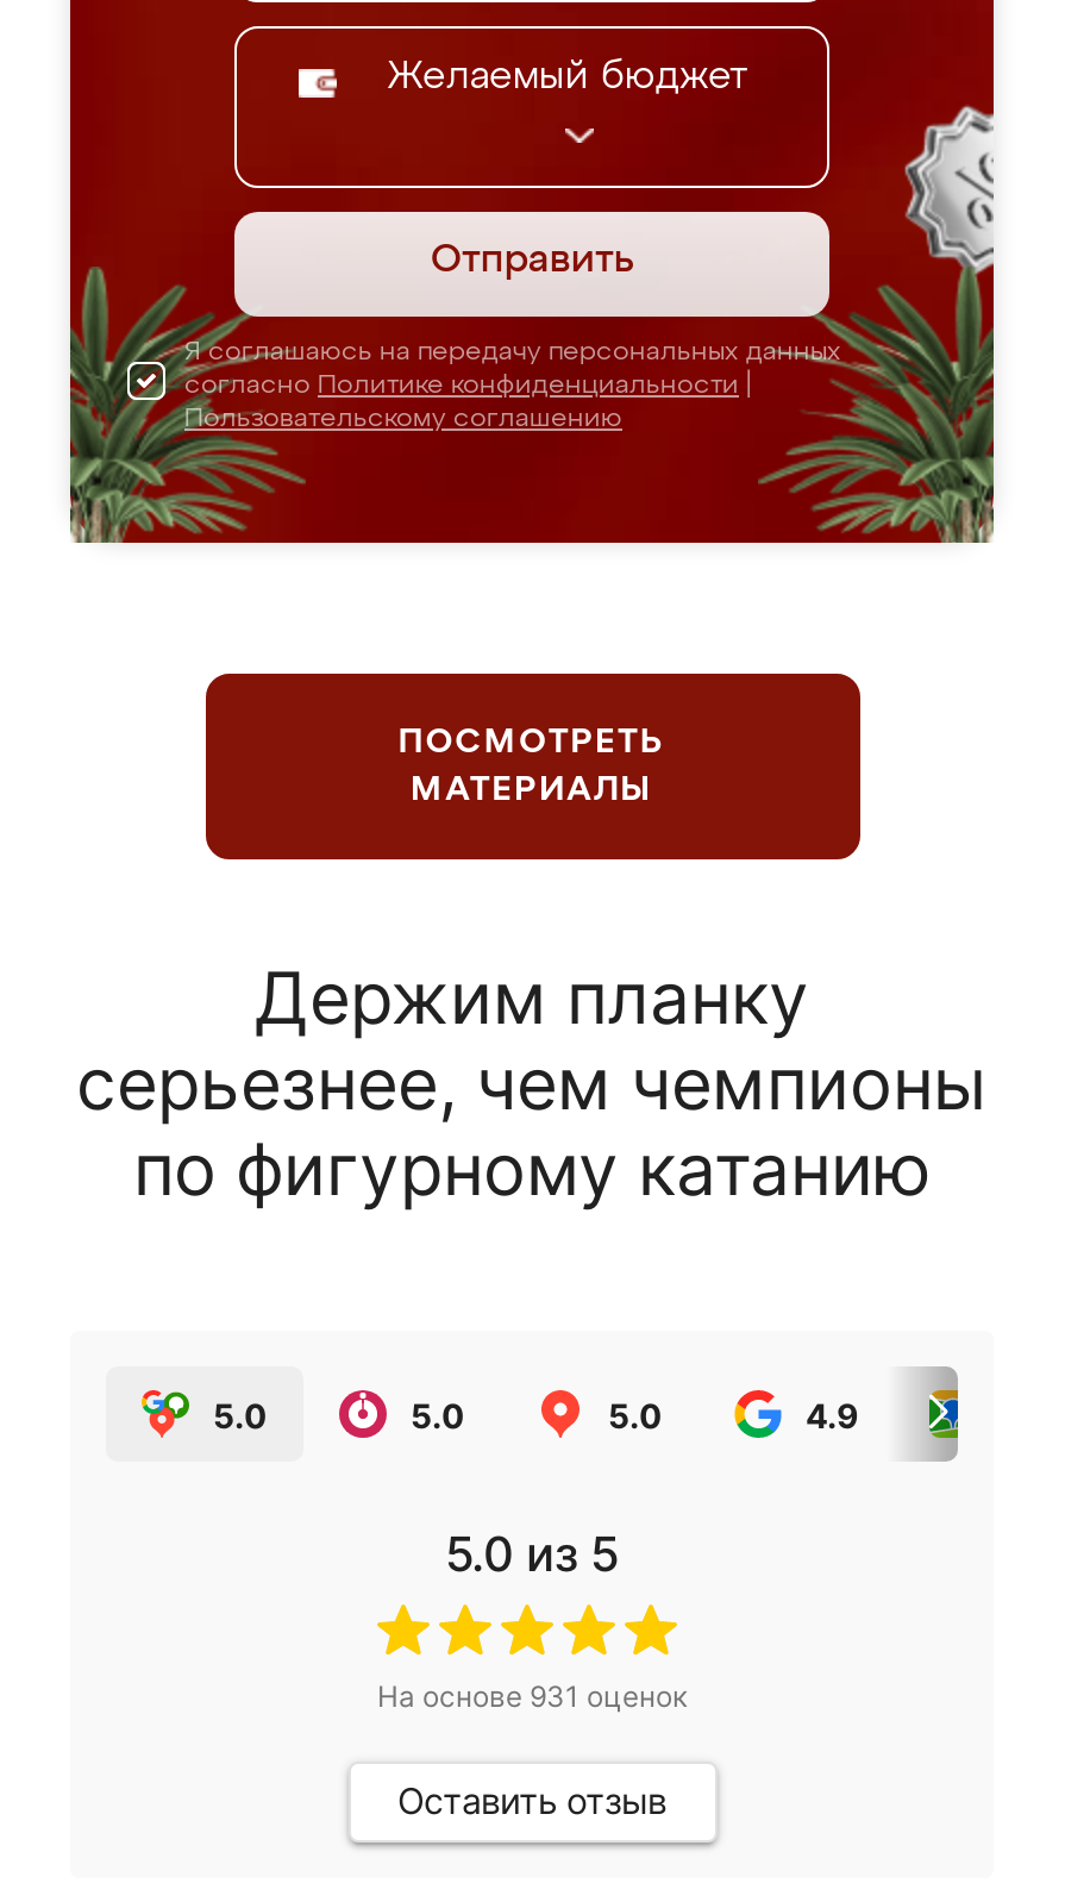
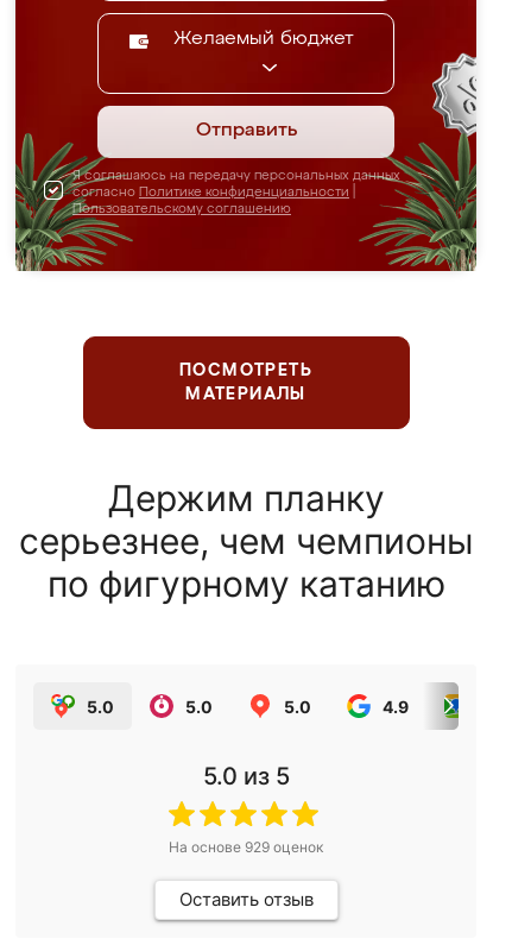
[377,1678,687,1714] На основе 931 оценок -> [169,838,323,856] На основе 929 оценок

